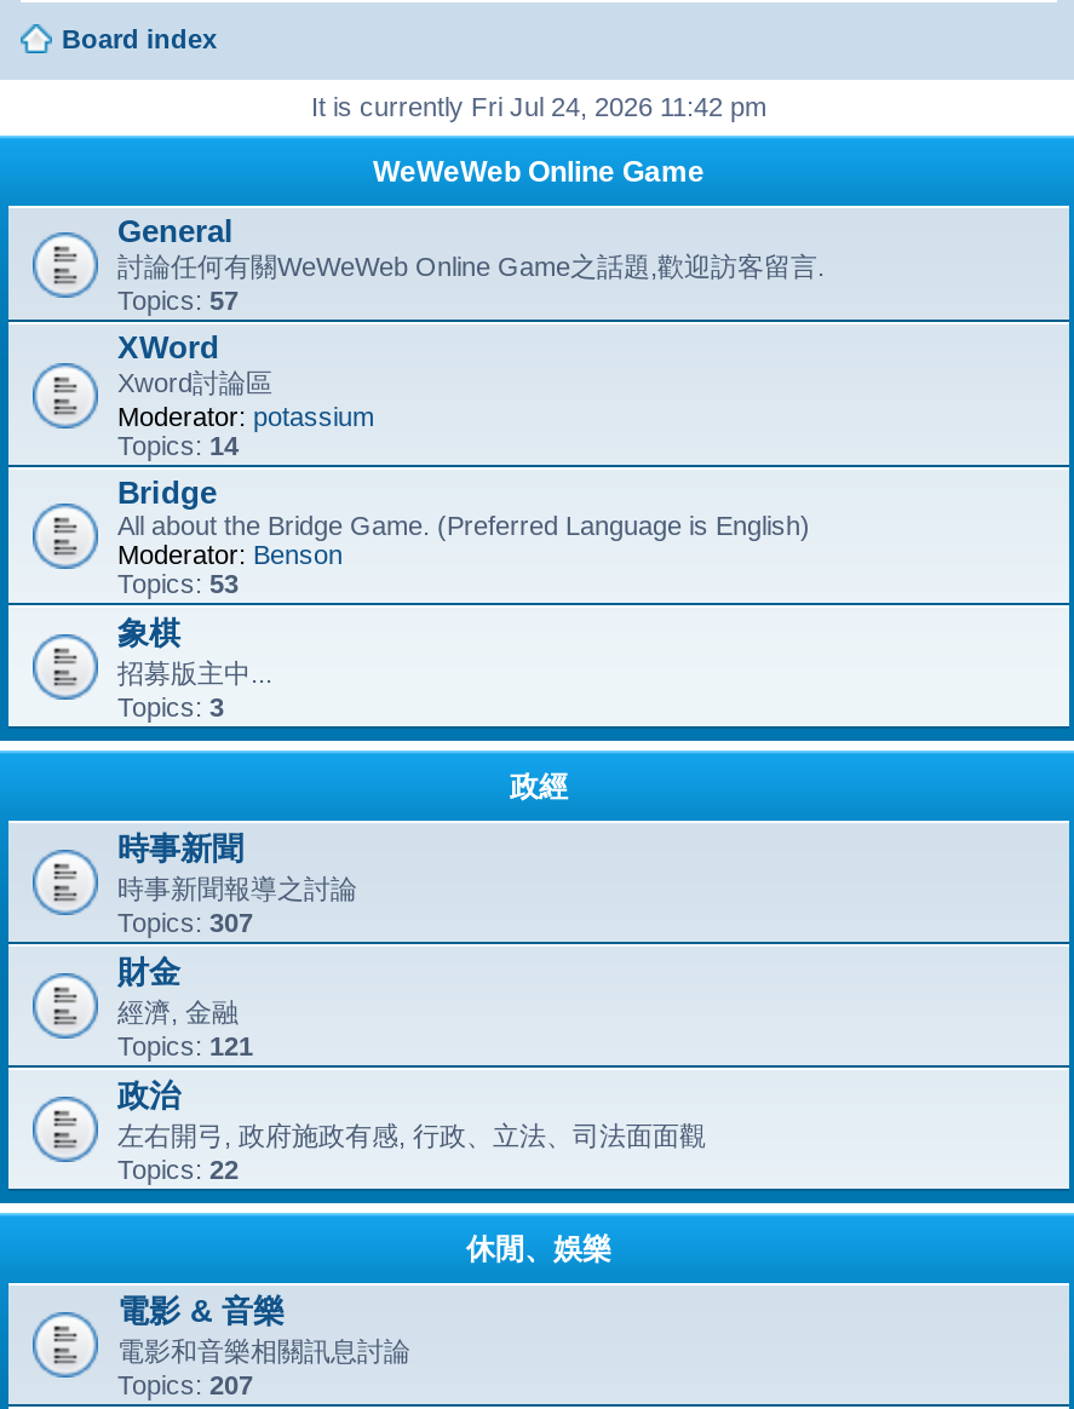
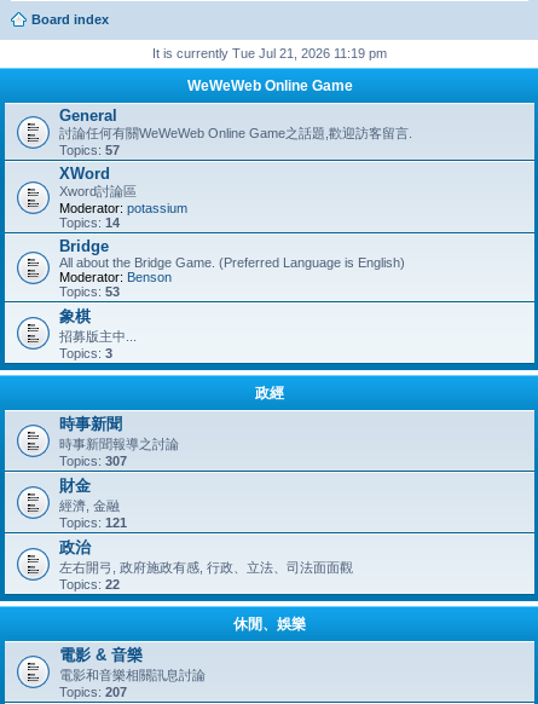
[311,92,766,121] It is currently Fri Jul 24, 2026 11:42 pm -> [152,46,387,60] It is currently Tue Jul 21, 2026 11:19 pm

